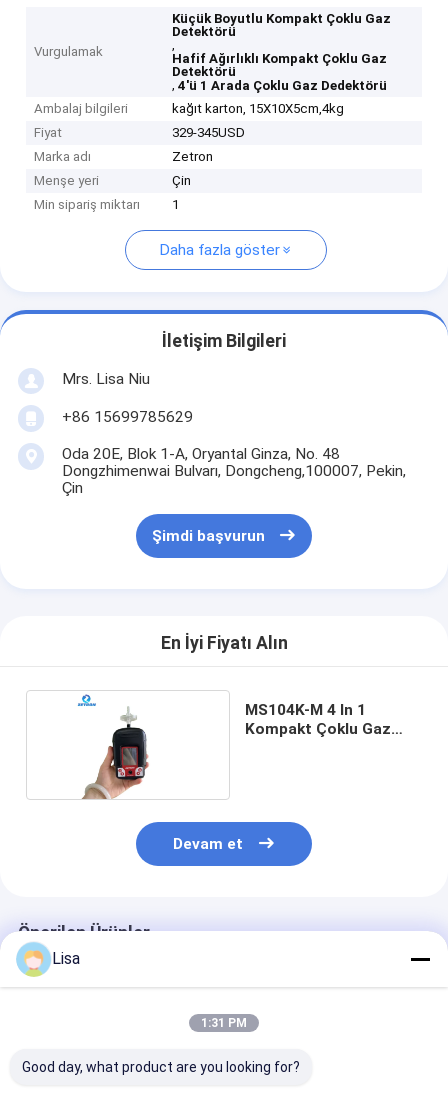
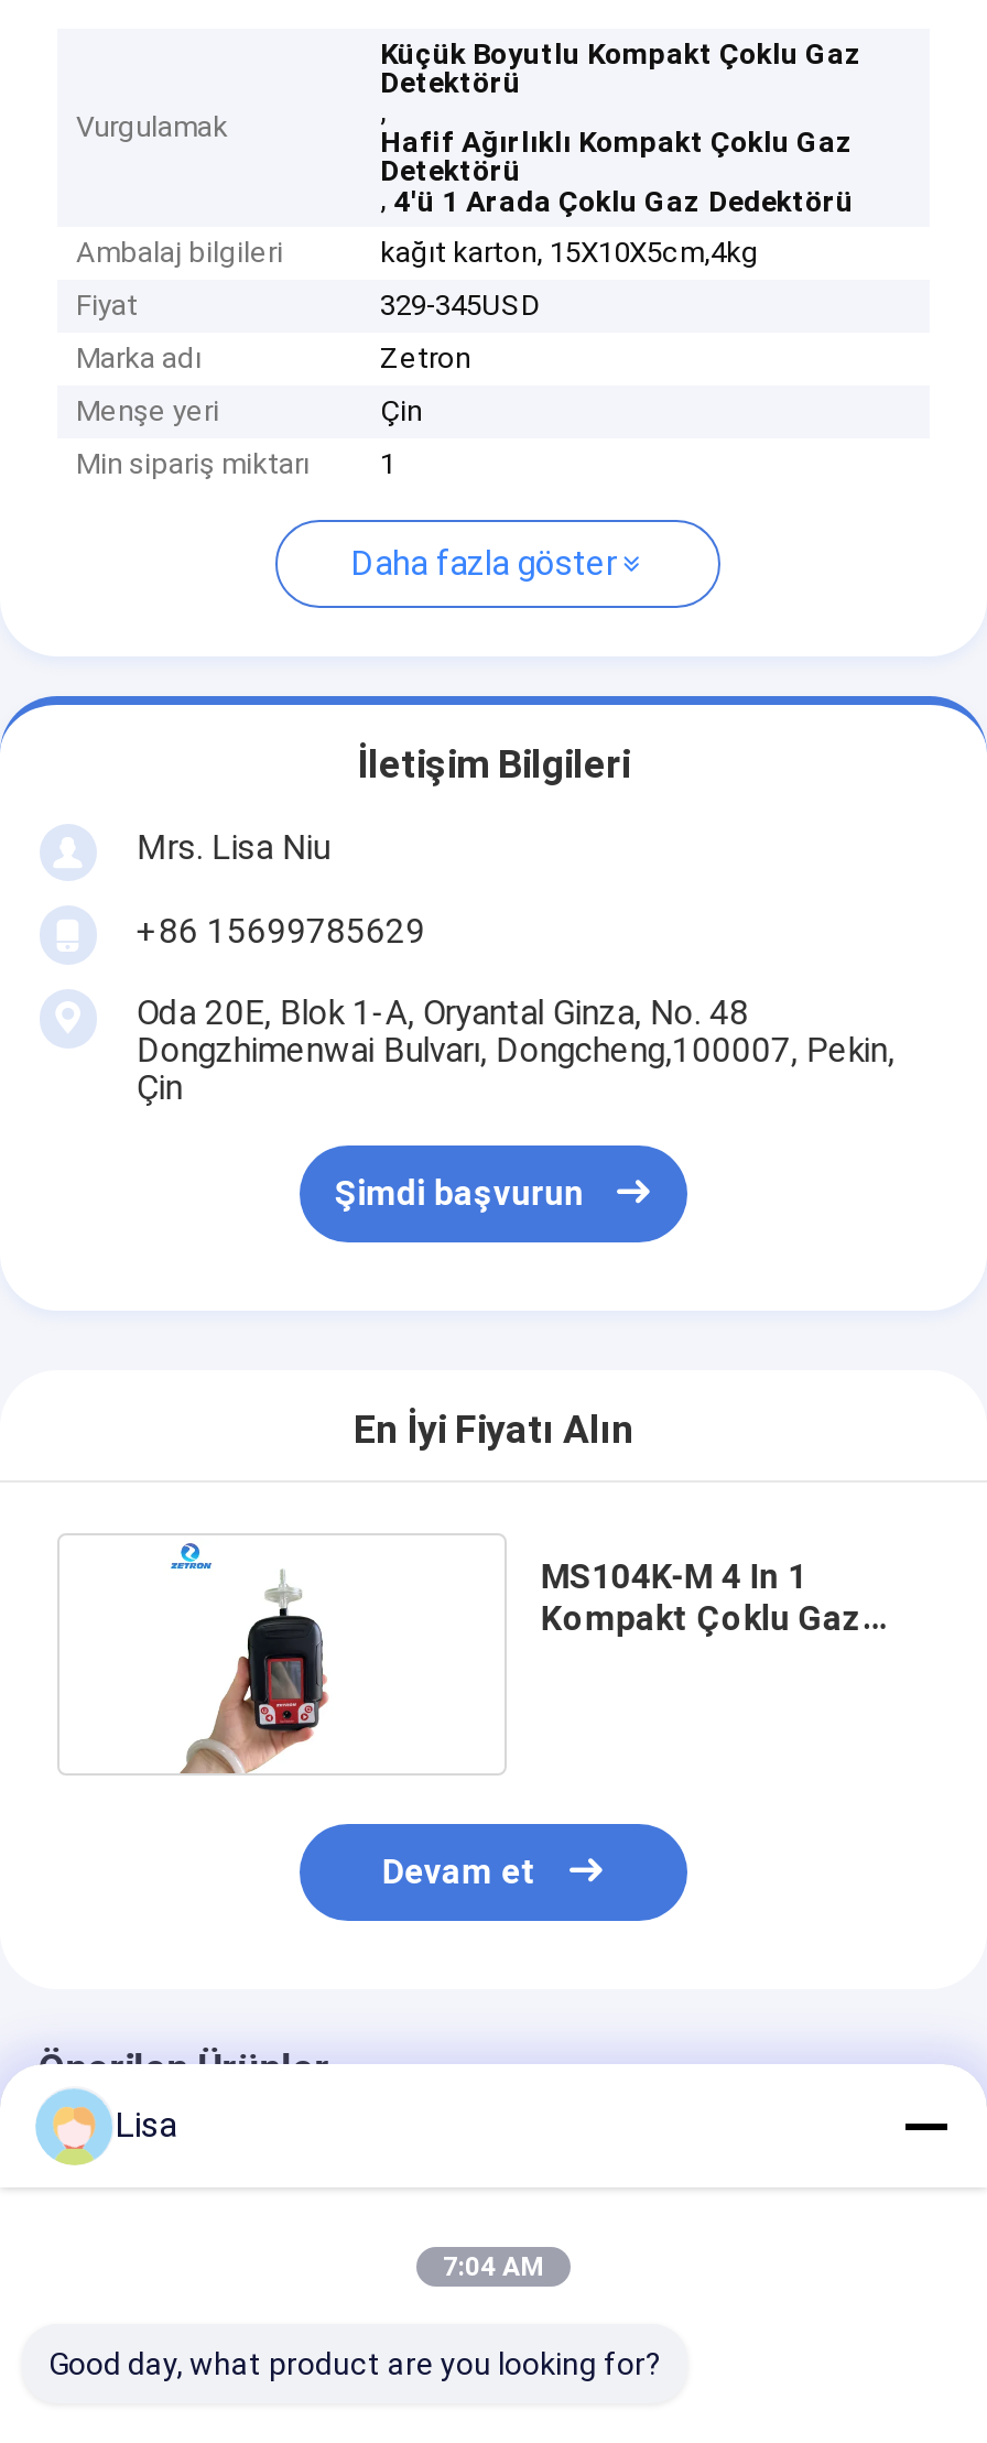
[201,1016,247,1030] 1:31 PM -> [443,2251,544,2282] 7:04 AM

